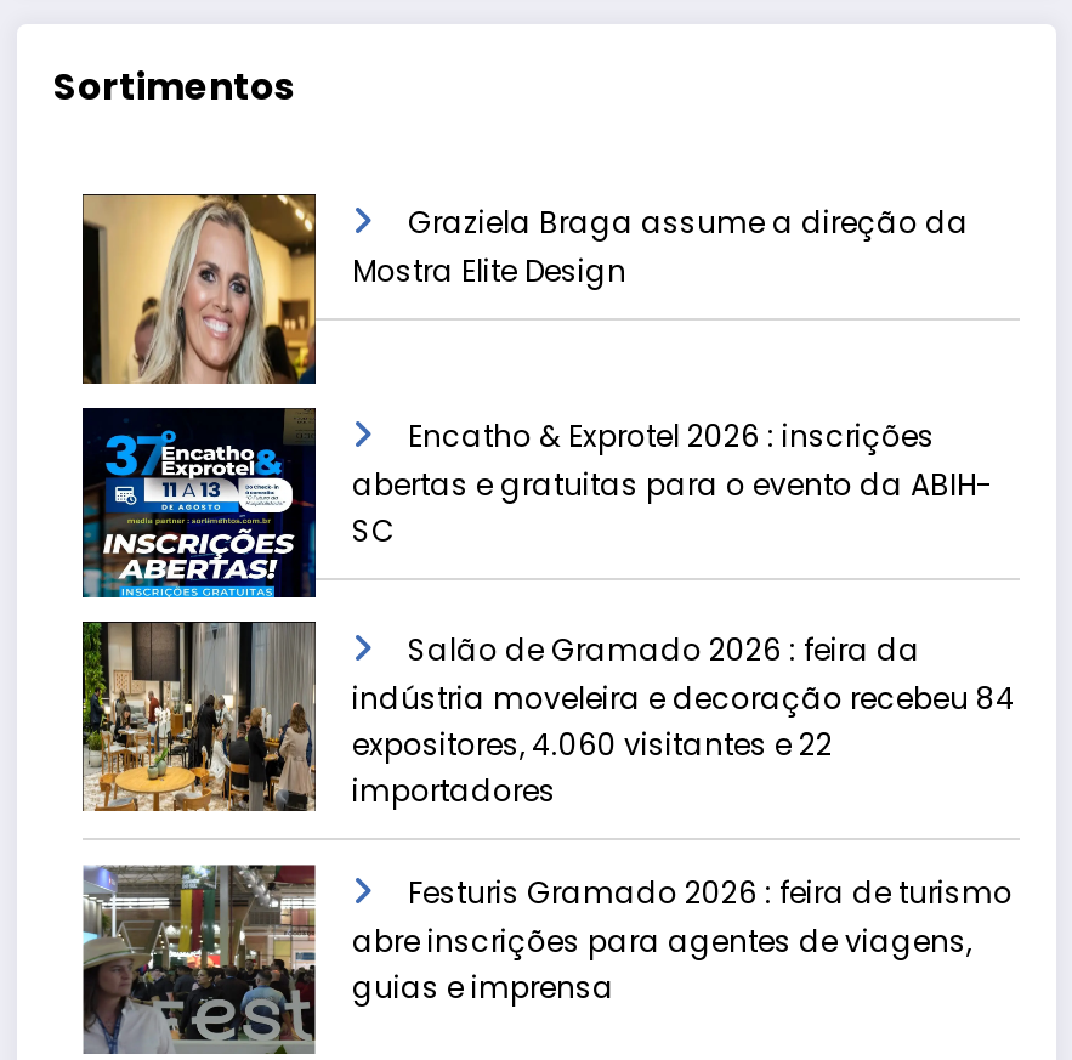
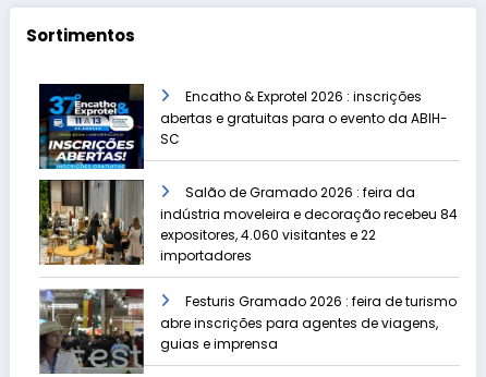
[80,192,969,386] [image] | Graziela Braga assume a direção da | Mostra Elite Design -> none

